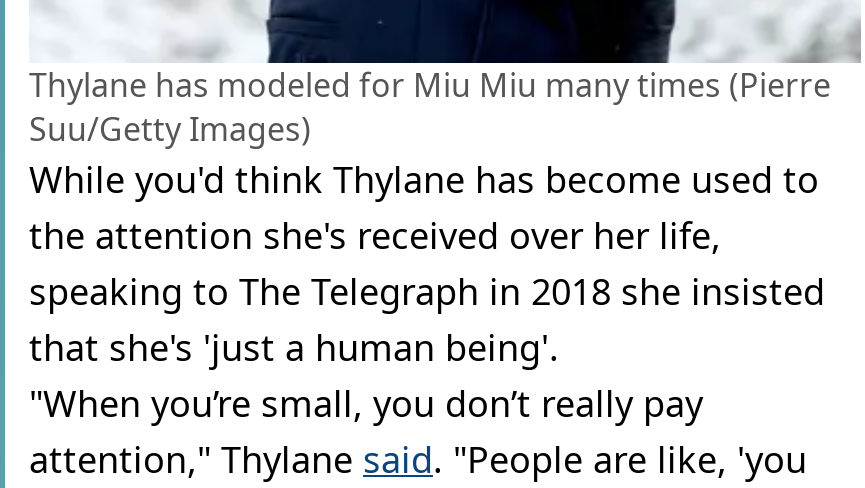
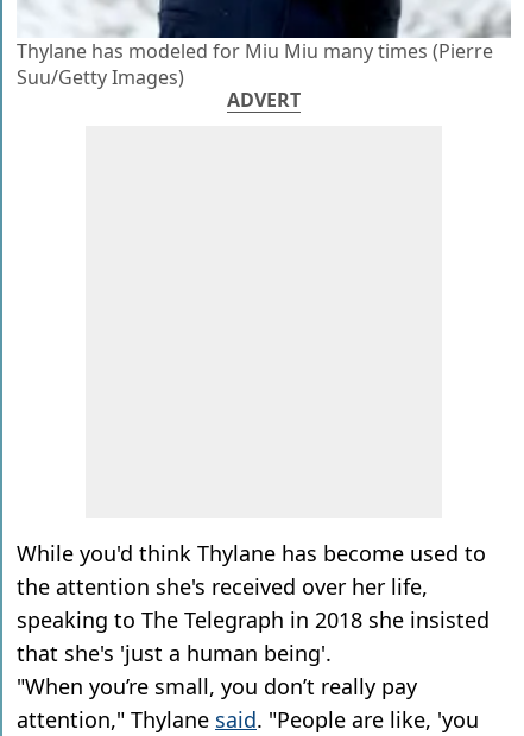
none -> [227,86,301,112] ADVERT

